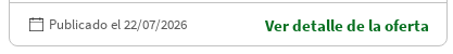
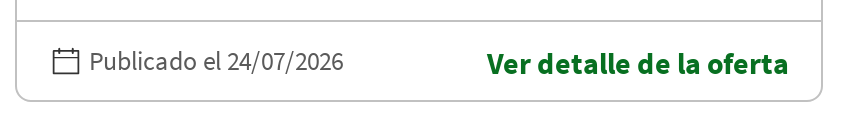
[49,15,187,33] Publicado el 22/07/2026 -> [89,45,343,79] Publicado el 24/07/2026

